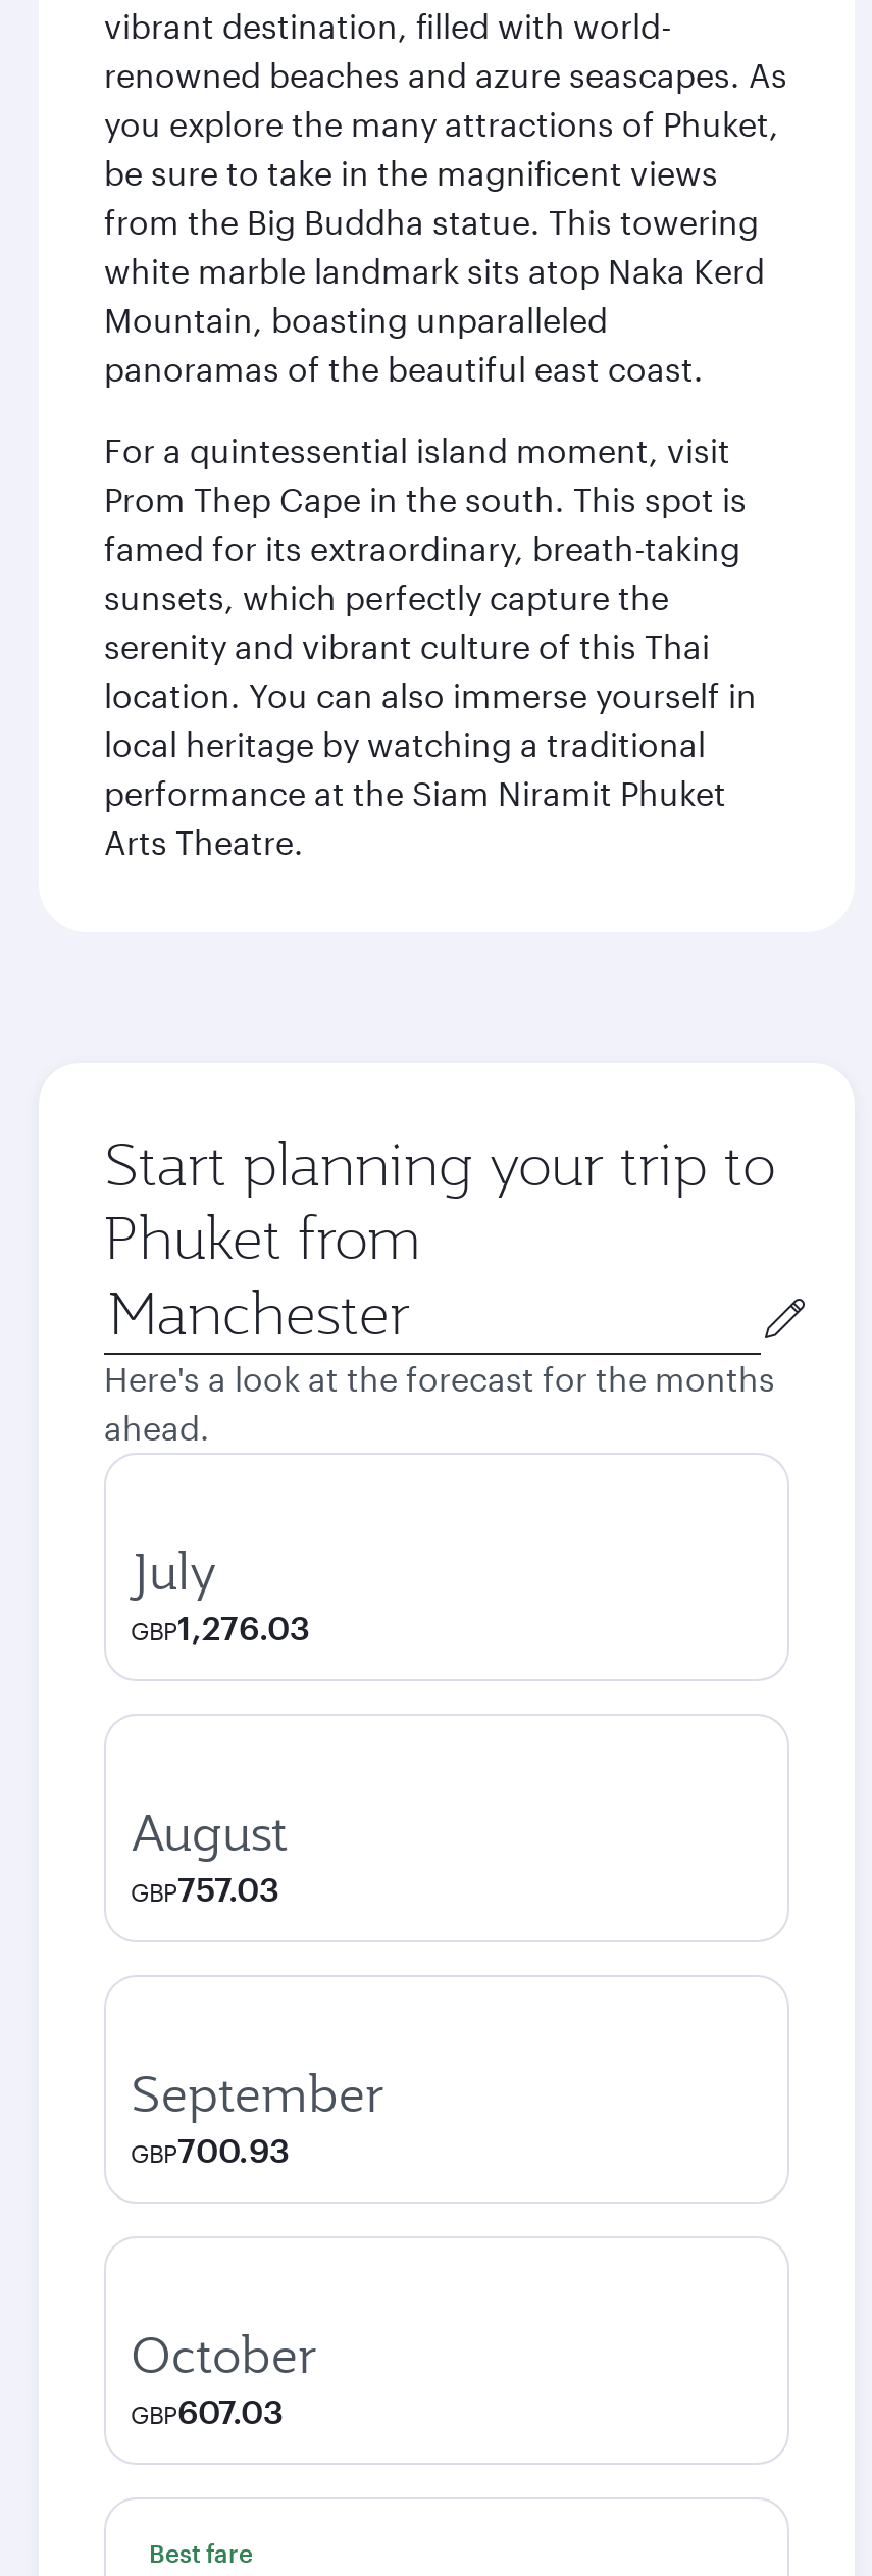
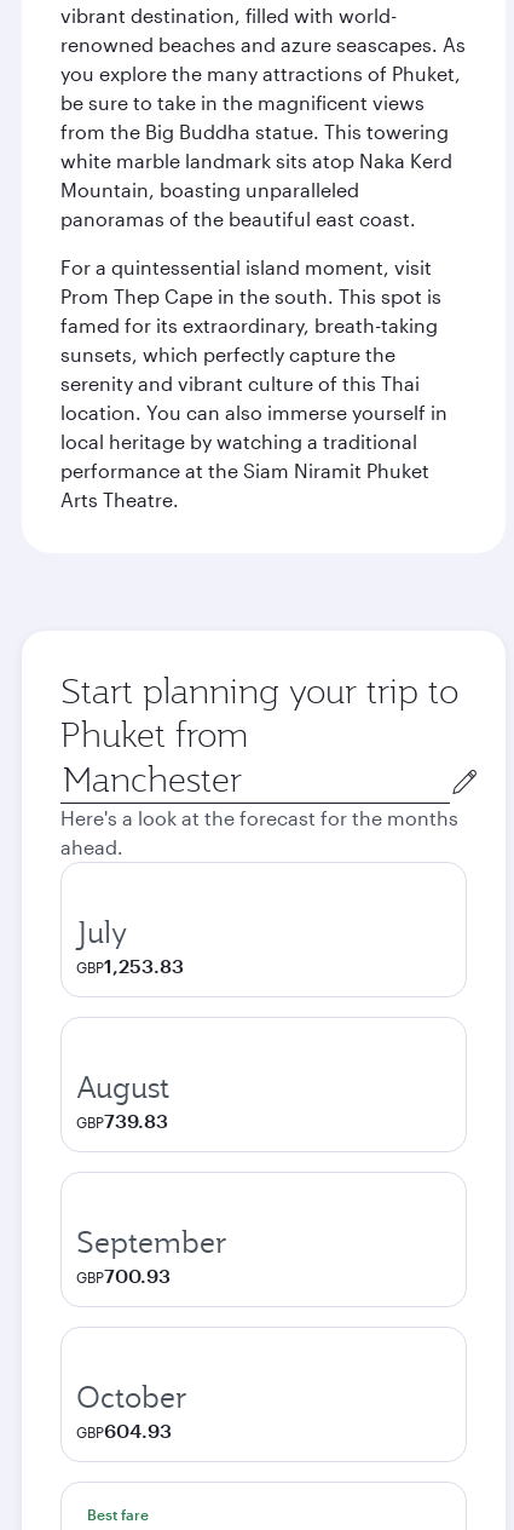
[131,1608,310,1647] GBP1,276.03 -> [76,954,184,977] GBP1,253.83
[131,1869,279,1908] GBP757.03 -> [76,1109,168,1132] GBP739.83
[131,2391,284,2430] GBP607.03 -> [76,1419,172,1442] GBP604.93

